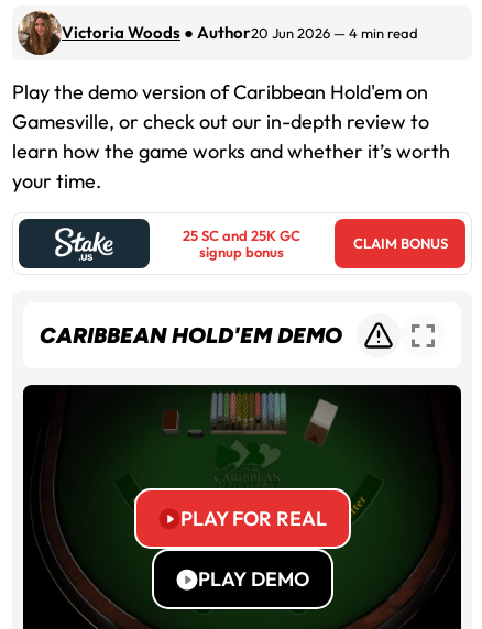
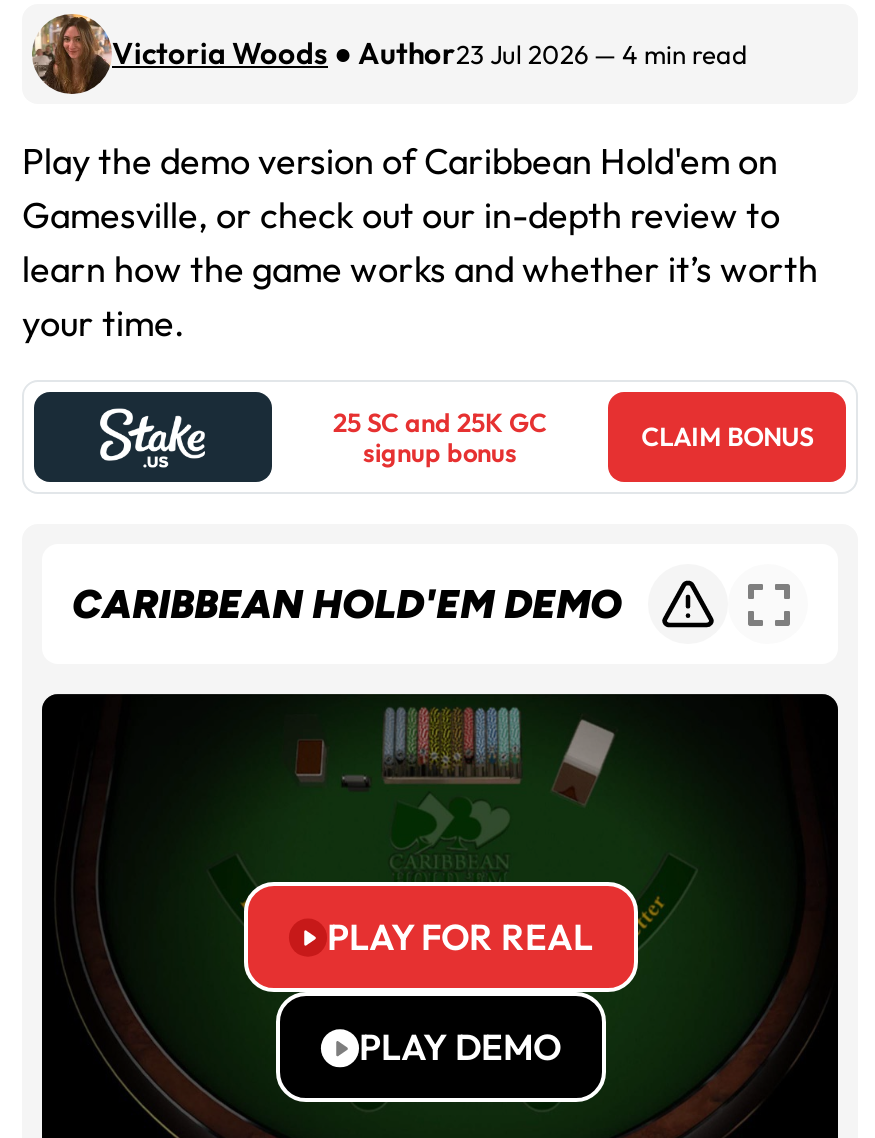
[62,22,418,43] Victoria Woods Author20 Jun 2026 4 min read -> [112,34,748,72] Victoria Woods Author23 Jul 2026 4 min read

